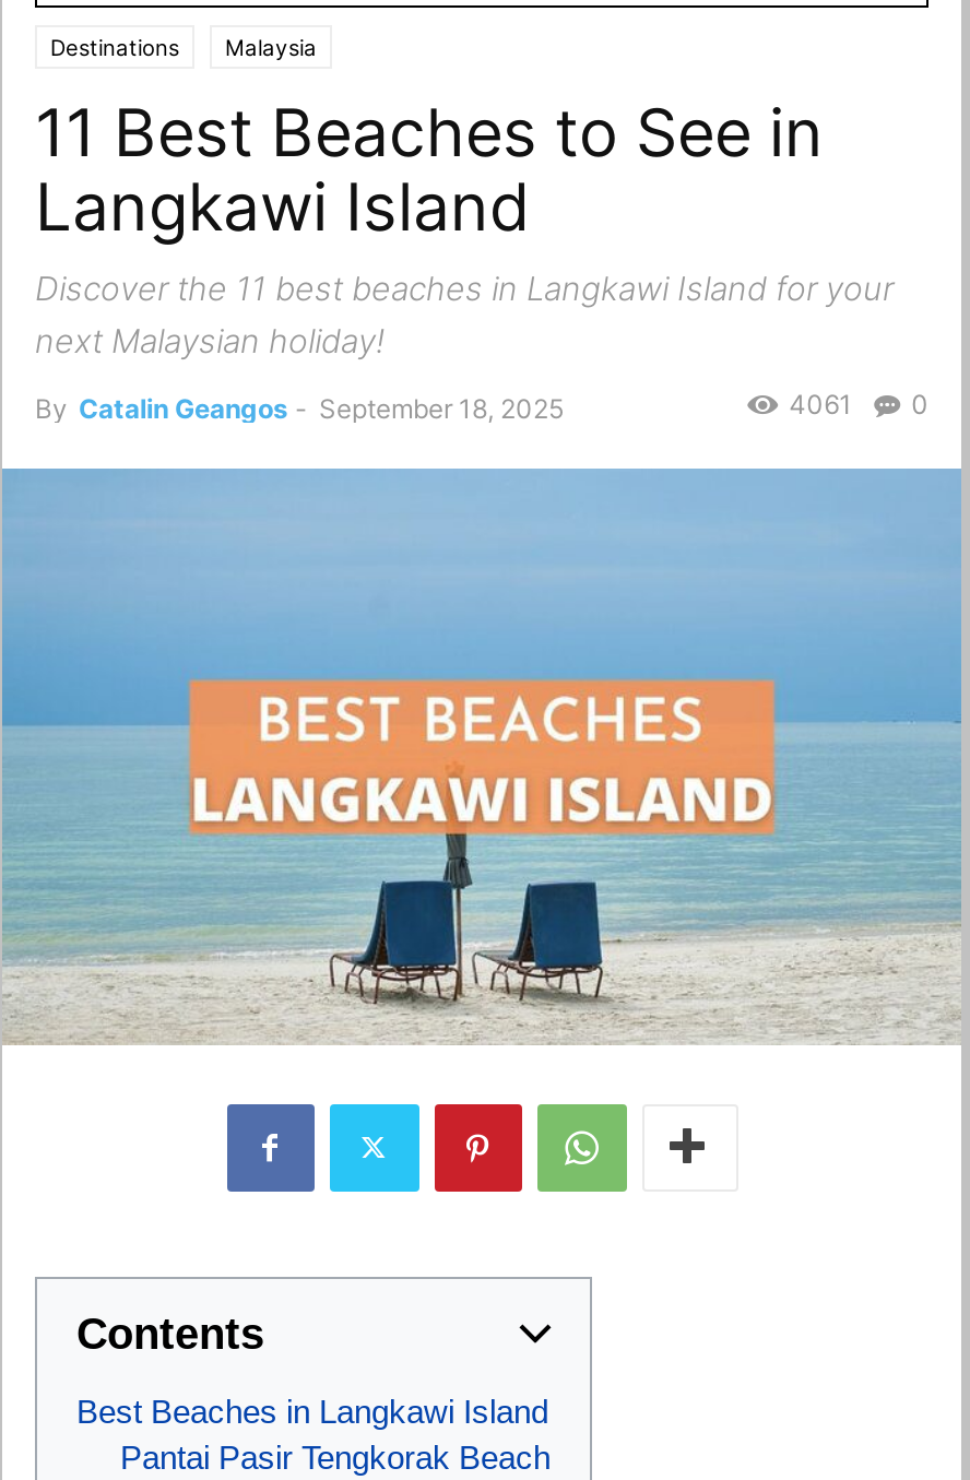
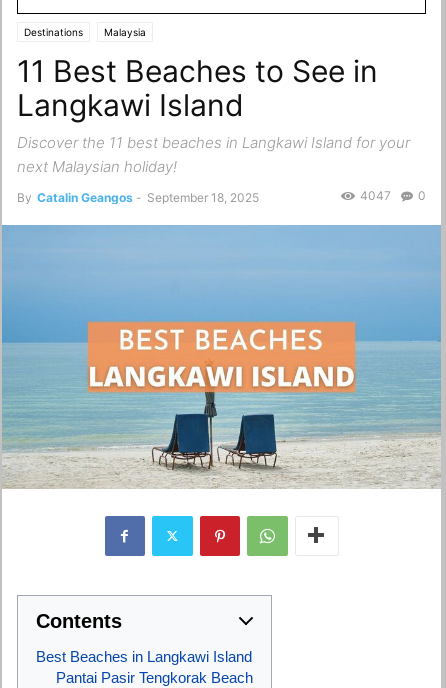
[789,388,929,421] 4061 0 -> [360,188,426,203] 4047 0

